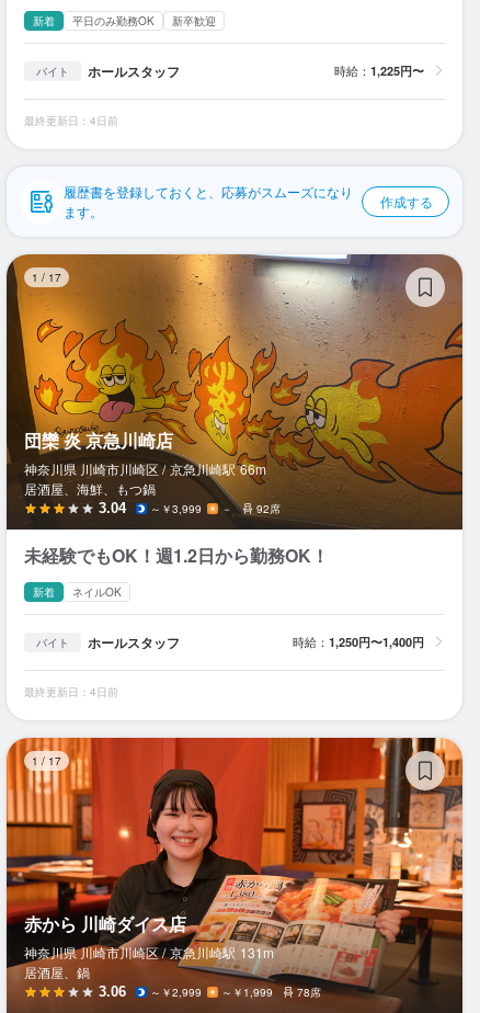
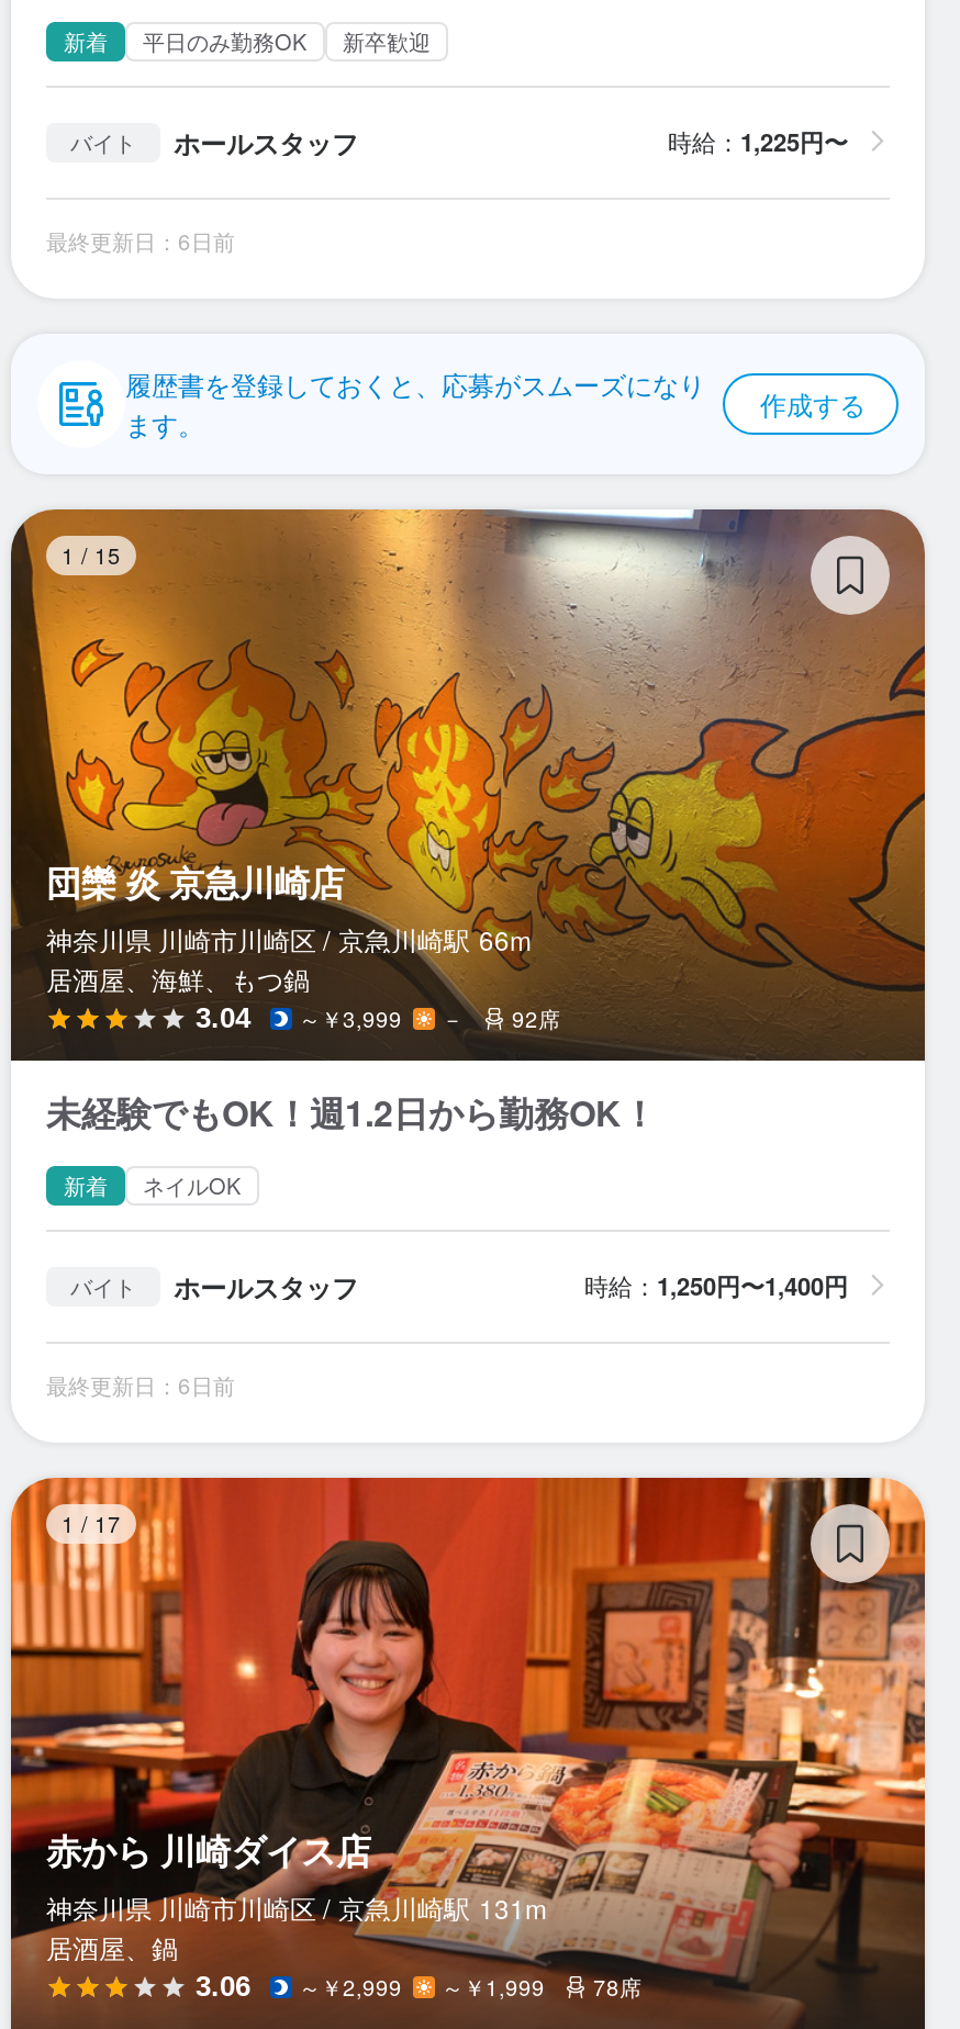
[24,113,118,128] 最終更新日：4日前 -> [46,226,235,257] 最終更新日：6日前
[32,270,61,285] 1 / 17 -> [62,540,121,571] 1 / 15
[24,684,118,699] 最終更新日：4日前 -> [46,1370,235,1401] 最終更新日：6日前

